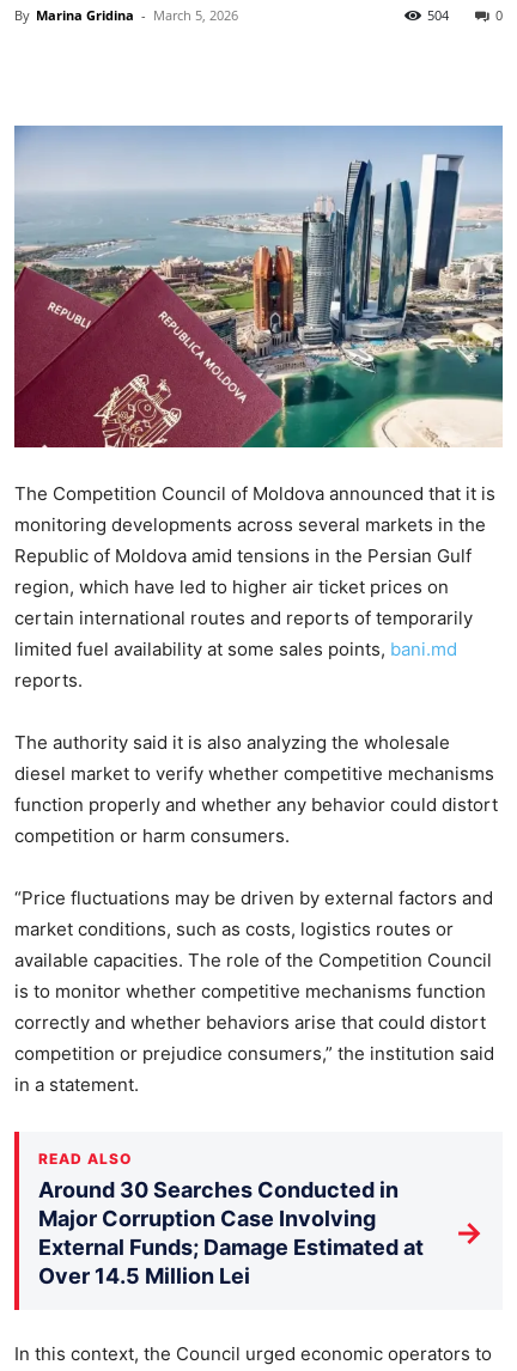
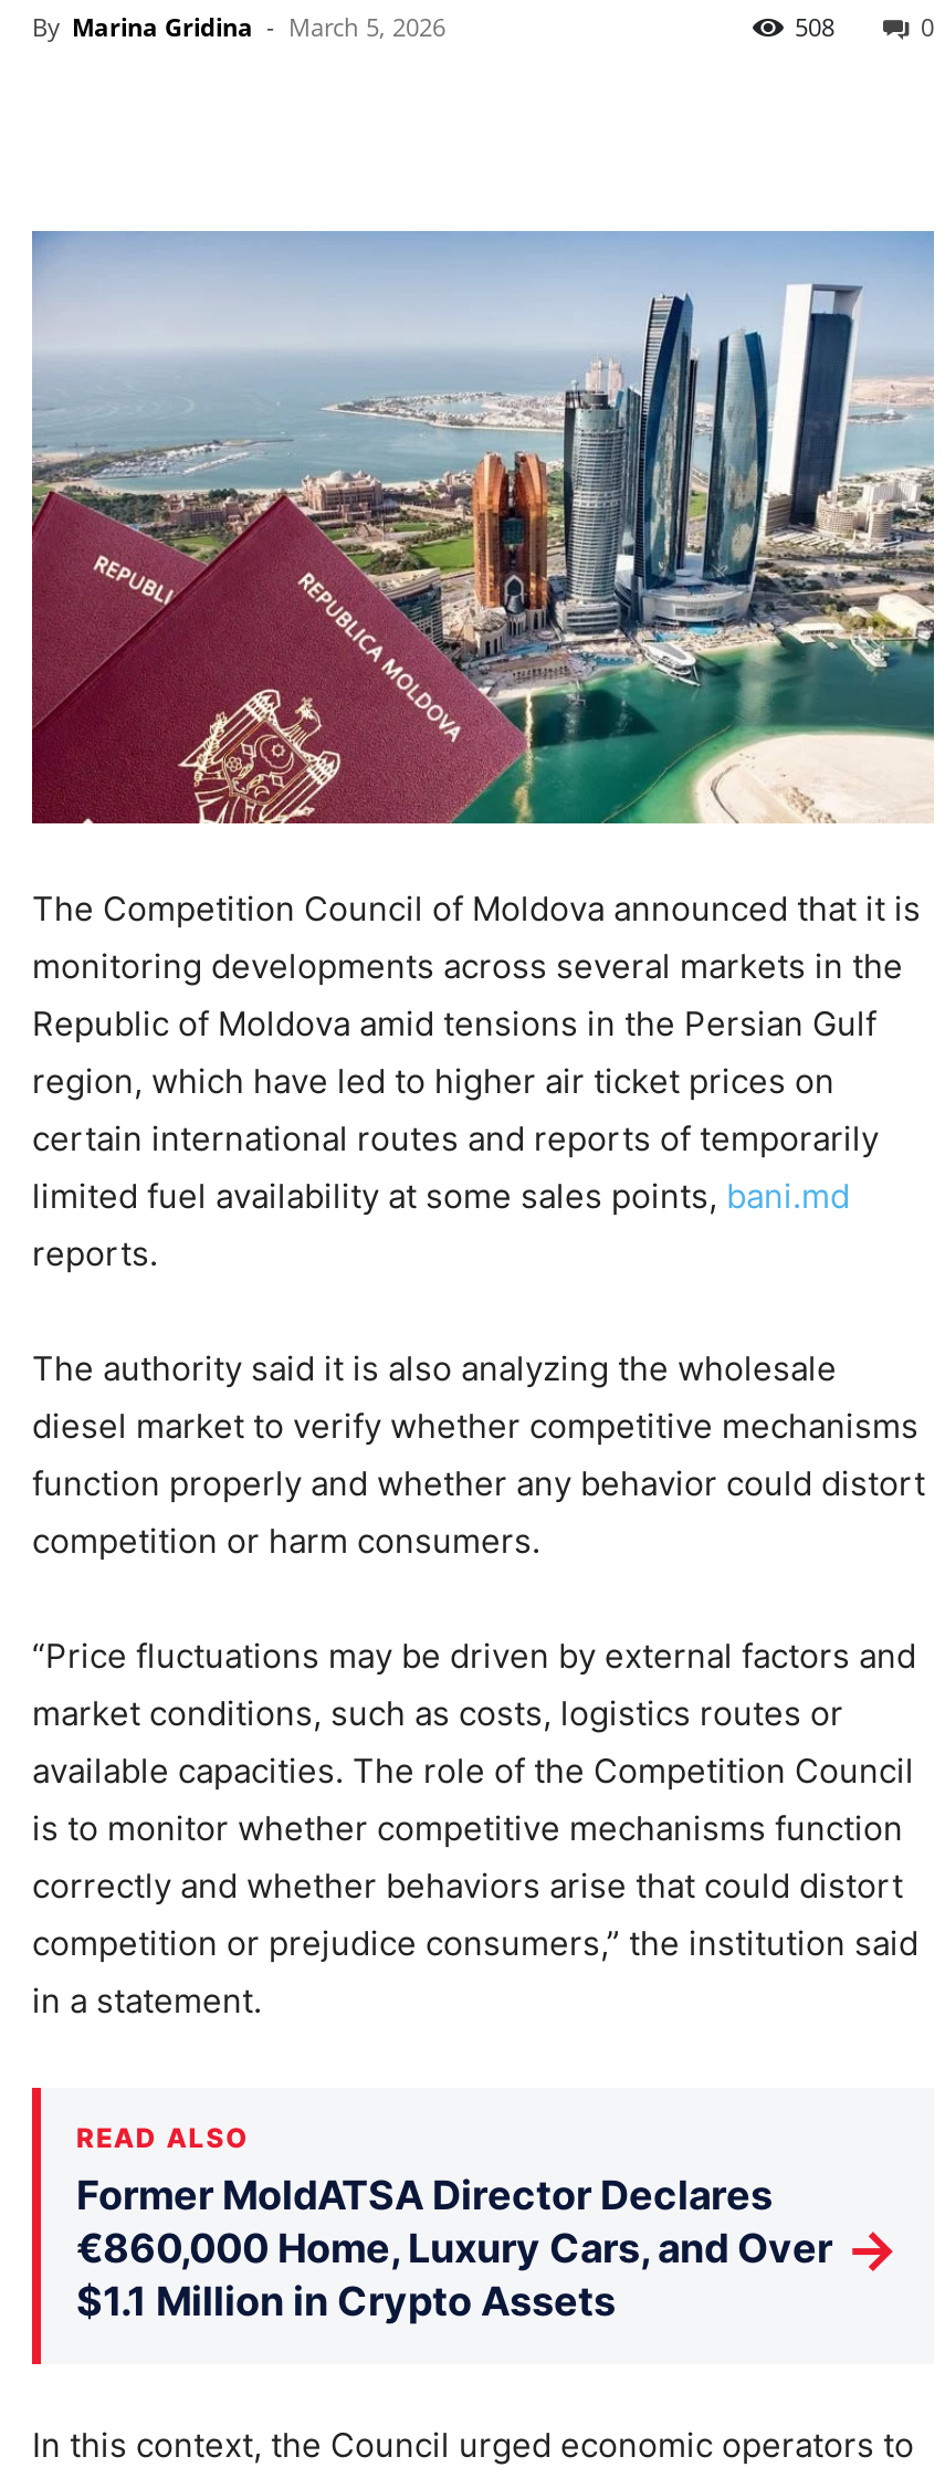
[427,6,449,24] 504 -> [795,10,834,43] 508
[38,1177,424,1288] Around 30 Searches Conducted in | Major Corruption Case Involving | External Funds; Damage Estimated at | Over 14.5 Million Lei -> [76,2173,832,2325] Former MoldATSA Director Declares | €860,000 Home, Luxury Cars, and Over | $1.1 Million in Crypto Assets

